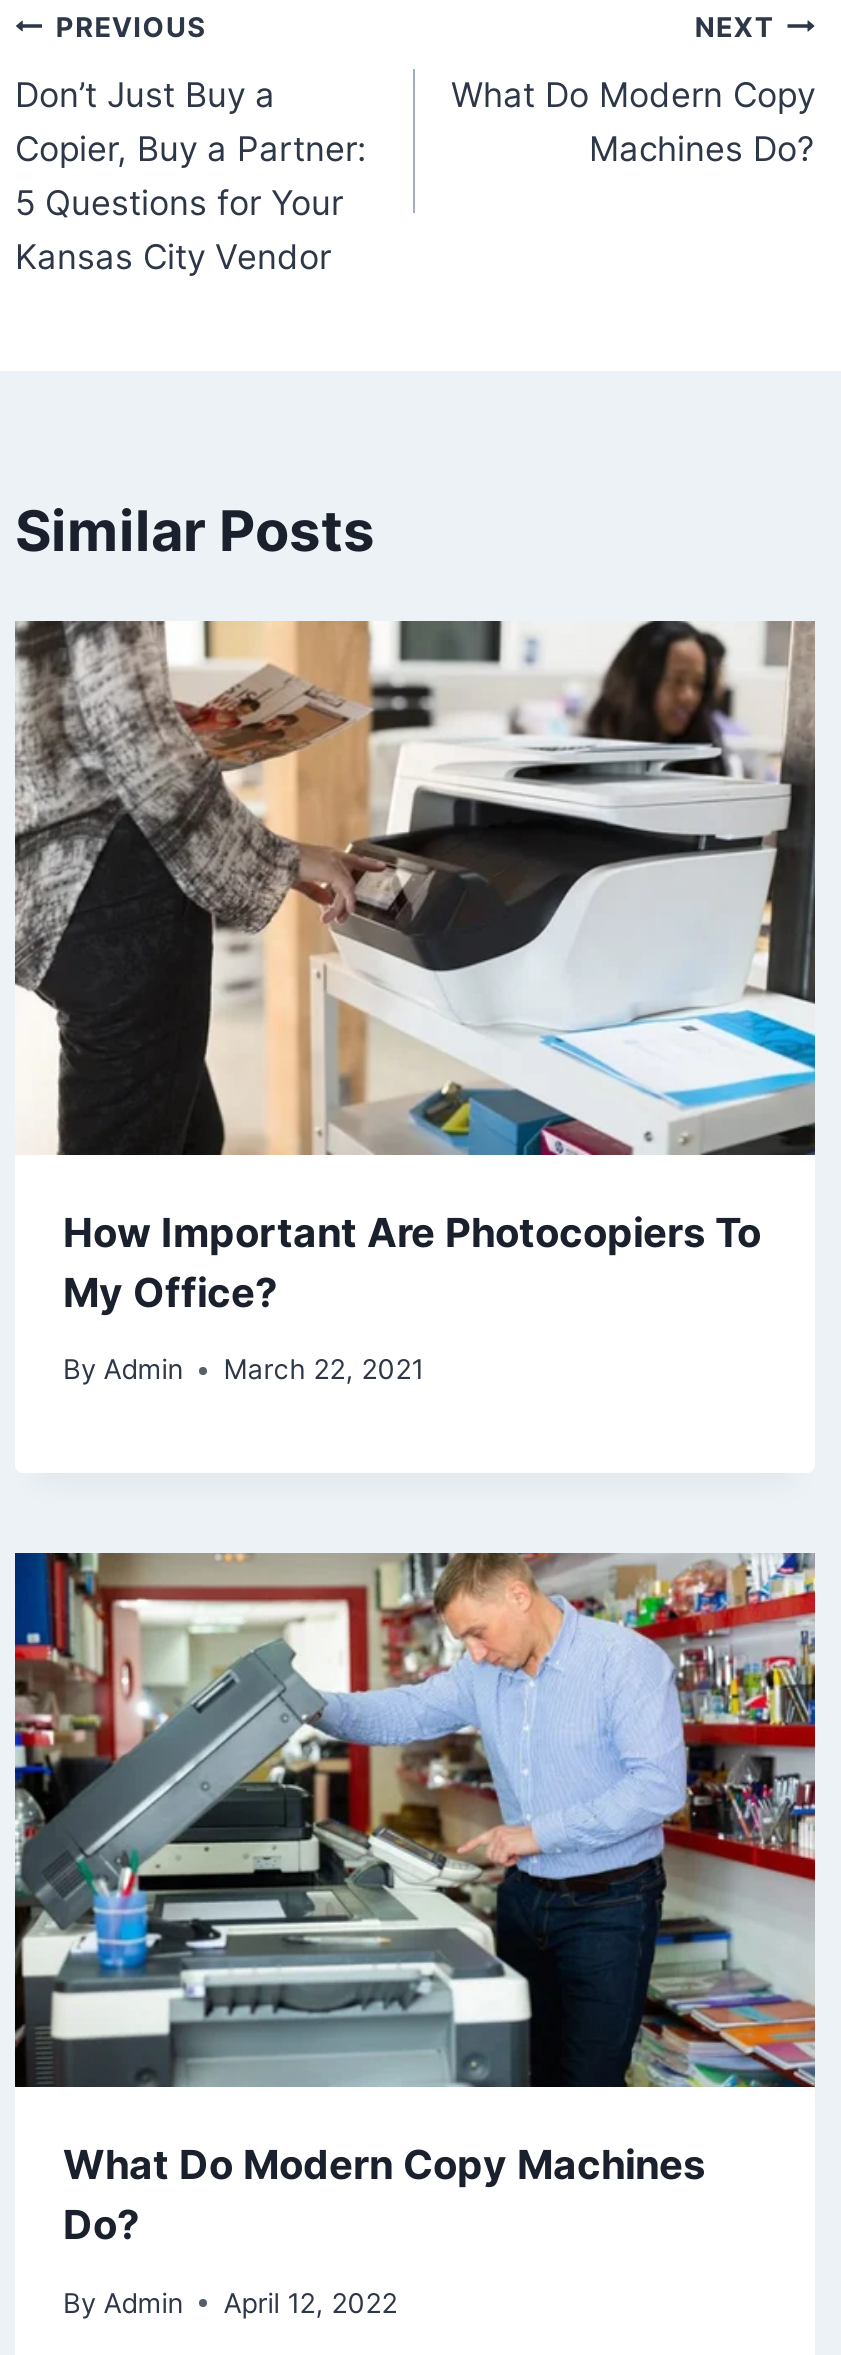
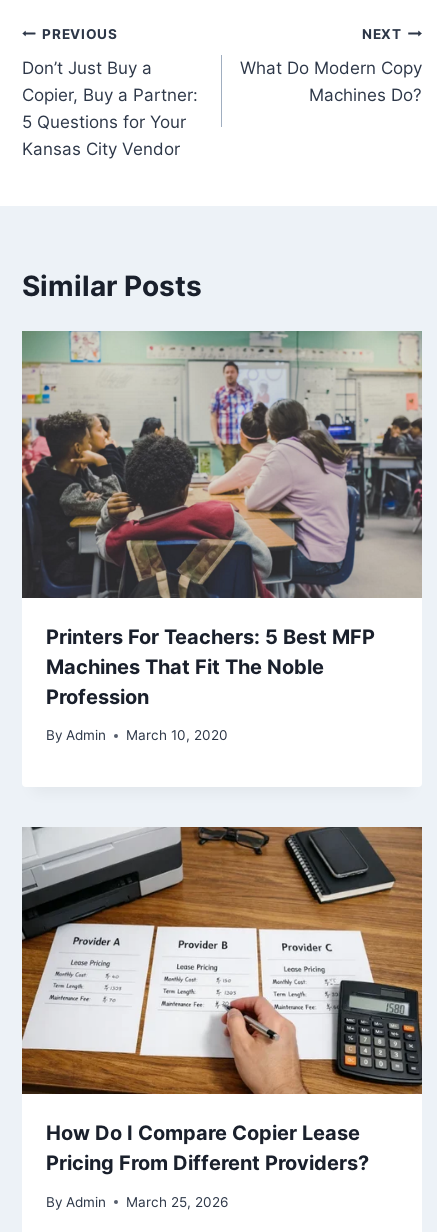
[15,619,817,1316] [image] | How Important Are Photocopiers To | My Office? -> [21,330,422,709] [image] | Printers For Teachers: 5 Best MFP | Machines That Fit The Noble | Profession
[63,1354,423,1386] By Admin March 22, 2021 -> [46,727,228,743] By Admin March 10, 2020
[13,1551,817,2249] [image] | What Do Modern Copy Machines | Do? -> [21,826,423,1175] [image] | How Do I Compare Copier Lease | Pricing From Different Providers?
[63,2286,397,2318] By Admin April 12, 2022 -> [46,1194,228,1210] By Admin March 25, 2026

